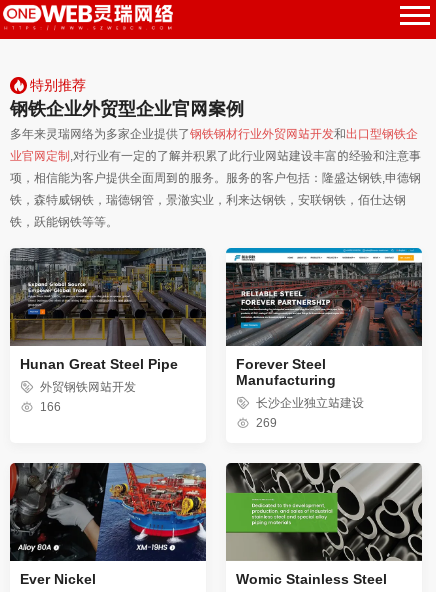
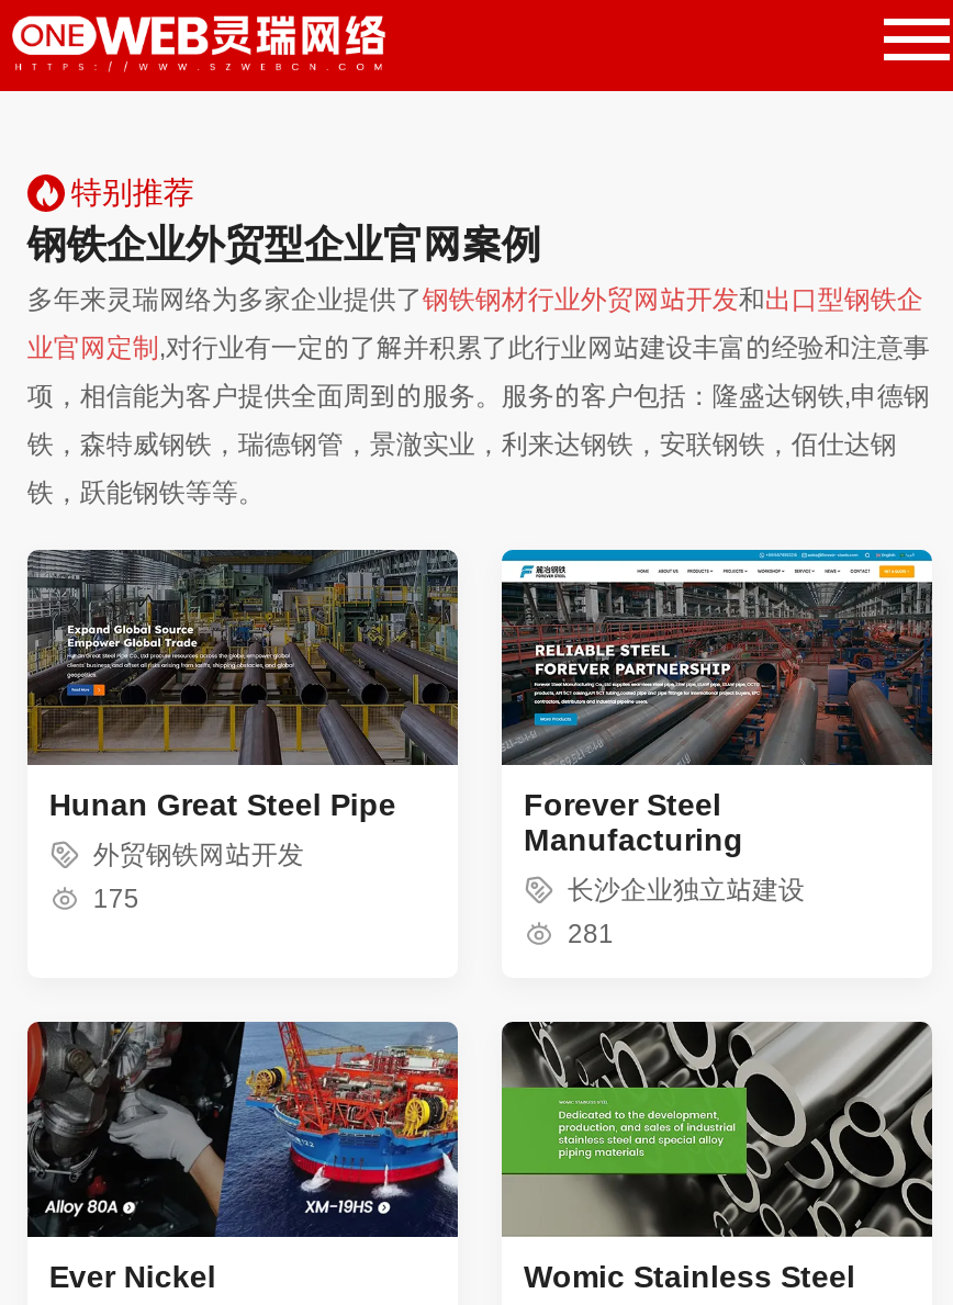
[40,398,61,415] 166 -> [93,879,139,916] 175
[256,414,277,431] 269 -> [568,914,614,951] 281

